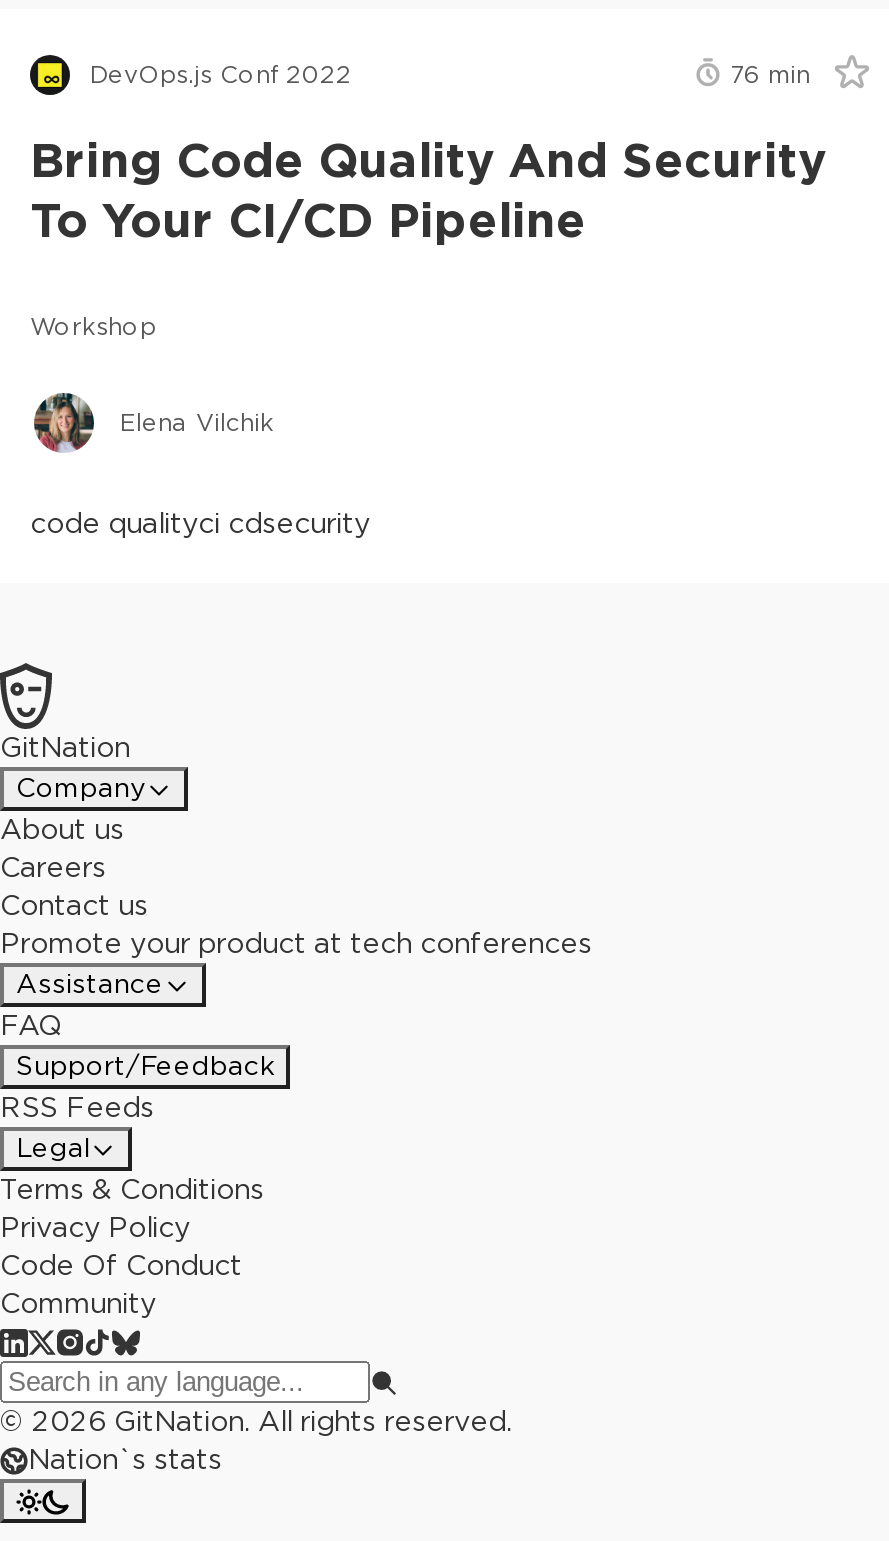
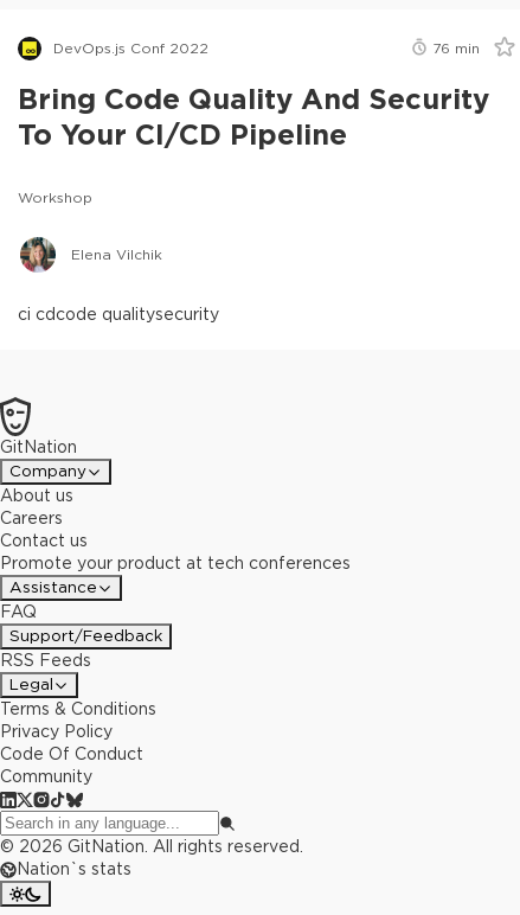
[30,507,370,539] code qualityci cdsecurity -> [18,305,219,324] ci cdcode qualitysecurity

